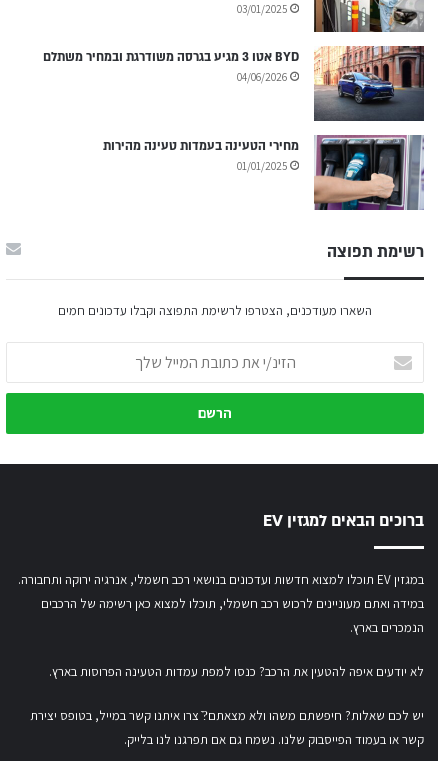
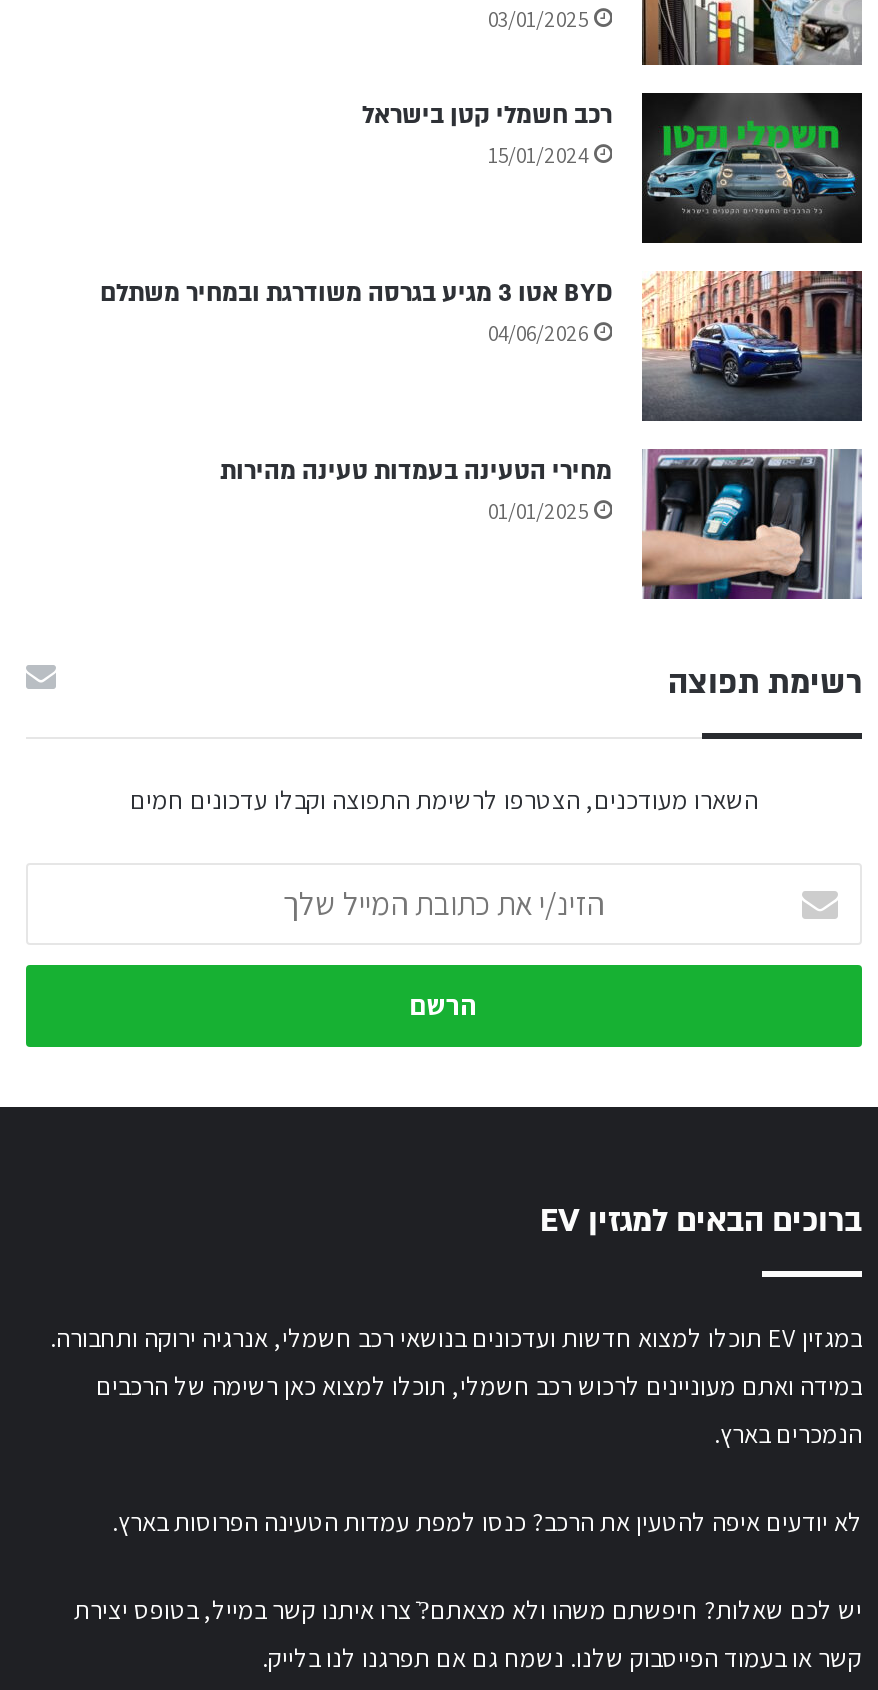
none -> [362,90,862,244] [image] | רכב חשמלי קטן בישראל | 15/01/2024

